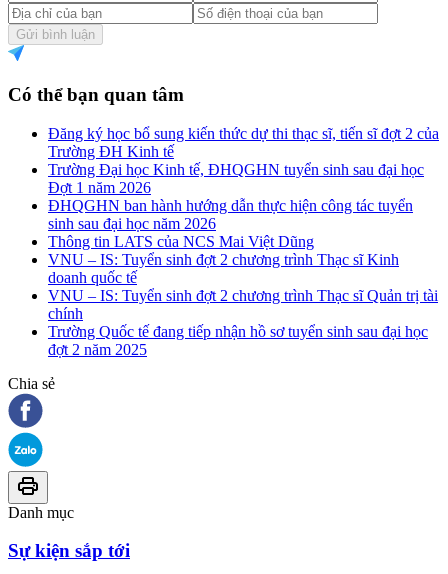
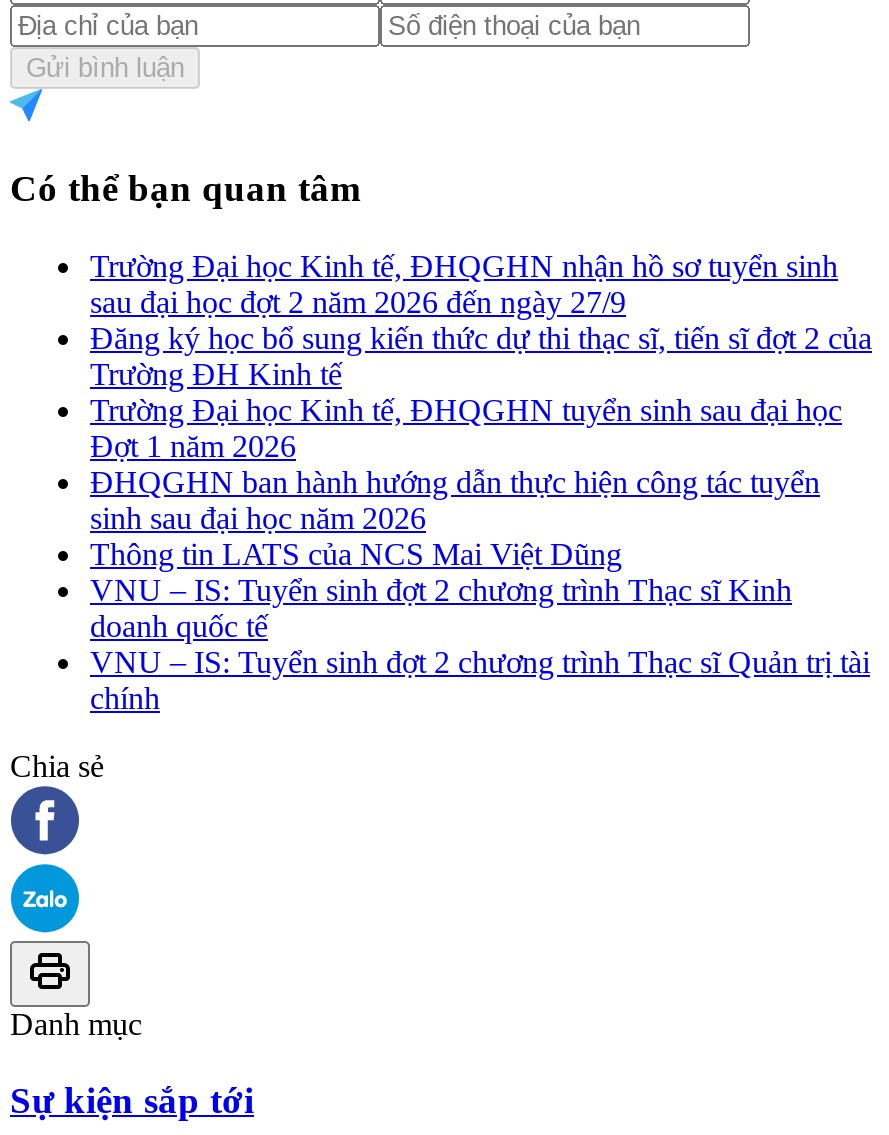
none -> [90,249,838,319] Trường Đại học Kinh tế, ĐHQGHN nhận hồ sơ tuyển sinh | sau đại học đợt 2 năm 2026 đến ngày 27/9
moved [48,125,439,322] -> [90,321,872,715]: Đăng ký học bổ sung kiến thức dự thi thạc sĩ, tiến sĩ đợt 2 của | Trường ĐH Kinh tế | Trường Đại học Kinh tế, ĐHQGHN tuyển sinh sau đại học | ... | VNU – IS: Tuyển sinh đợt 2 chương trình Thạc sĩ Quản trị tài | chính
[48,323,428,358] Trường Quốc tế đang tiếp nhận hồ sơ tuyển sinh sau đại học | đợt 2 năm 2025 -> none

